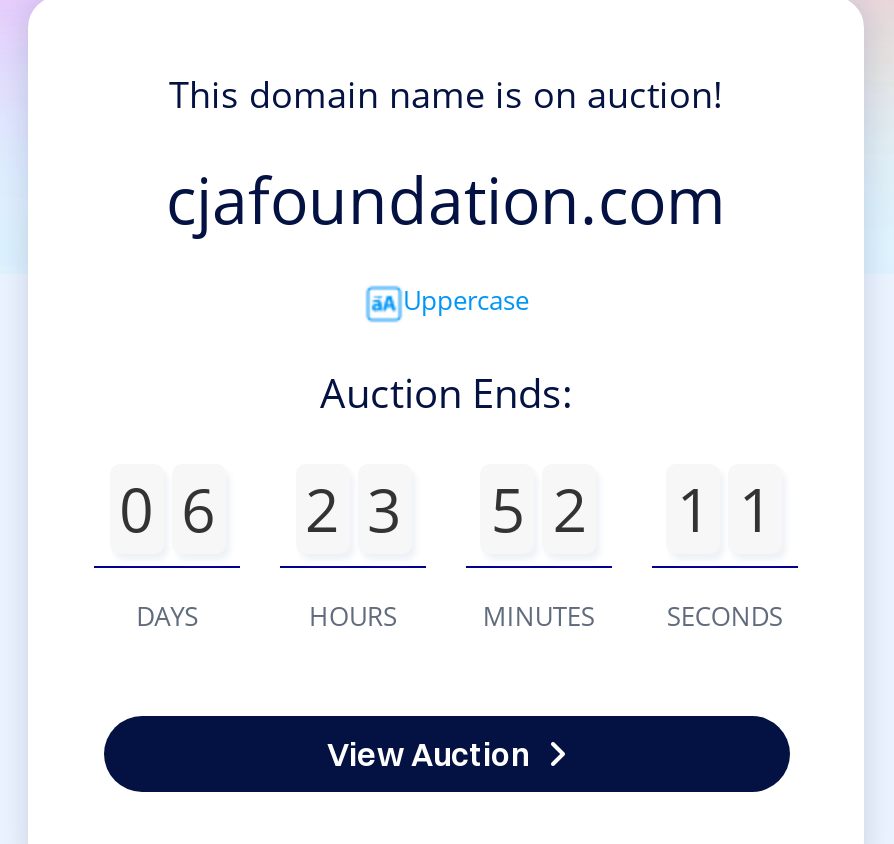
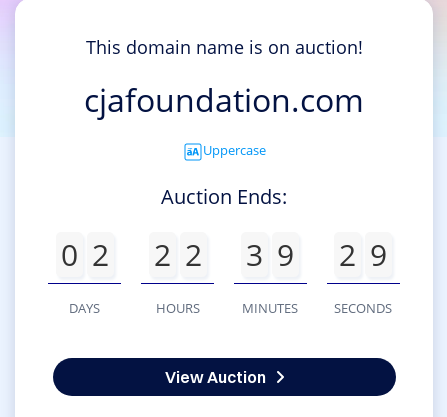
[119,468,215,550] 0 6 -> [61,234,109,275] 0 2
[305,468,401,550] 2 3 -> [153,234,201,275] 2 2
[491,468,587,550] 5 2 -> [246,234,294,275] 3 9
[677,468,773,550] 1 1 -> [339,234,387,275] 2 9

